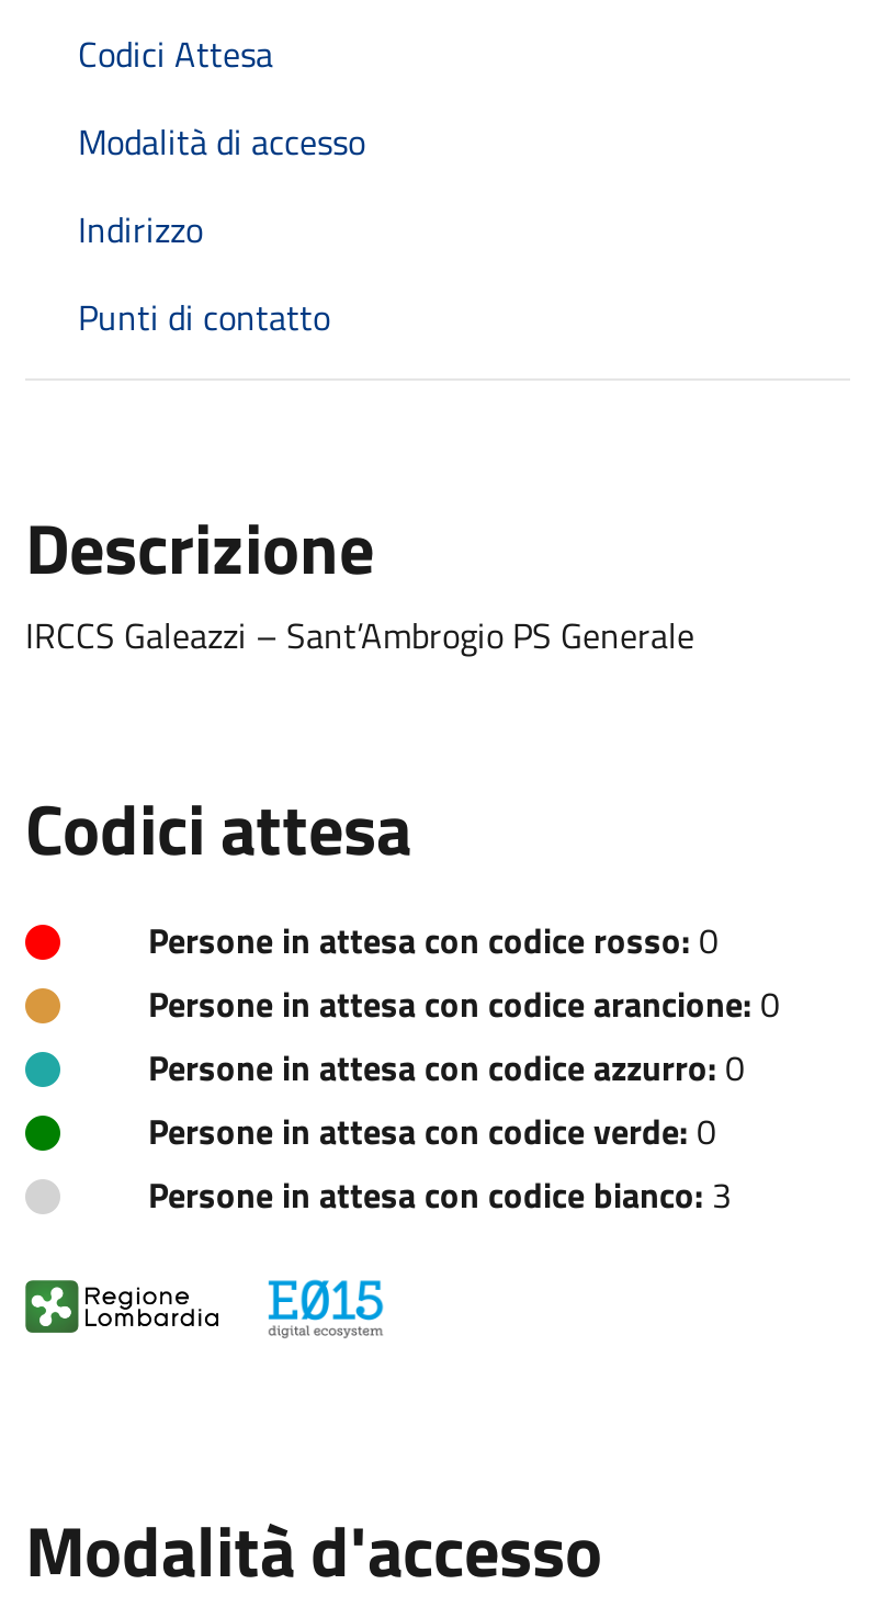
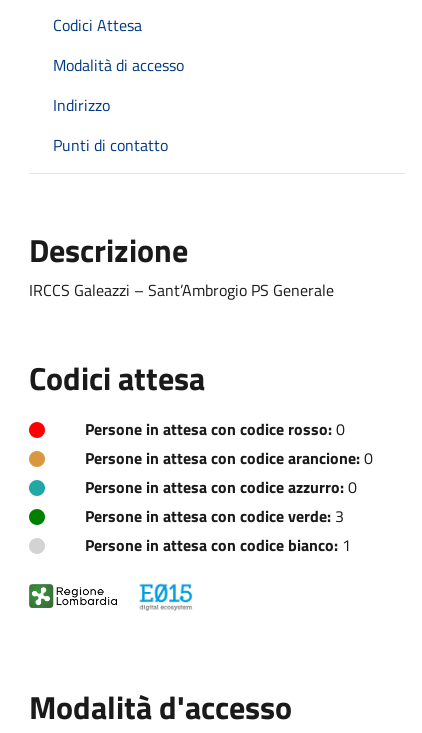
[148,1104,716,1157] Persone in attesa con codice verde: 0 -> [85,504,344,528] Persone in attesa con codice verde: 3
[148,1168,732,1220] Persone in attesa con codice bianco: 3 -> [85,533,351,557] Persone in attesa con codice bianco: 1

